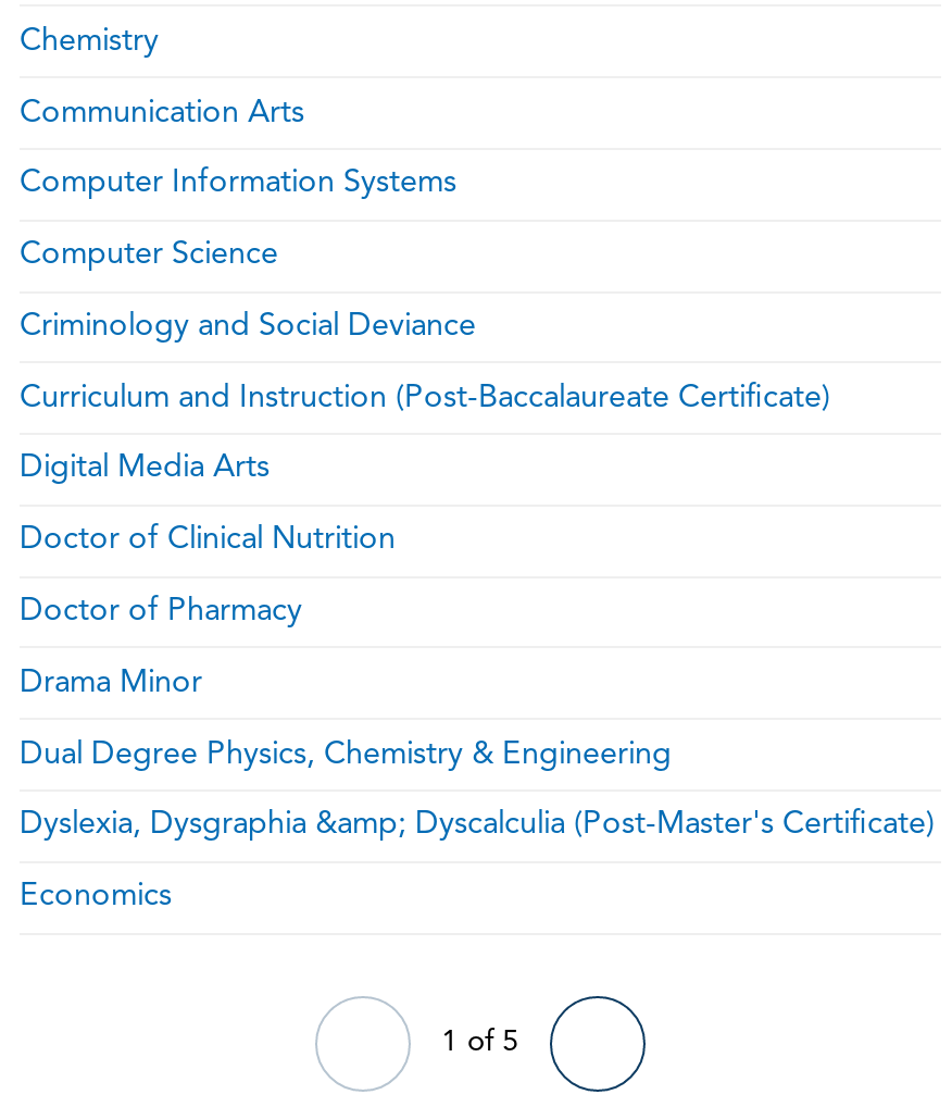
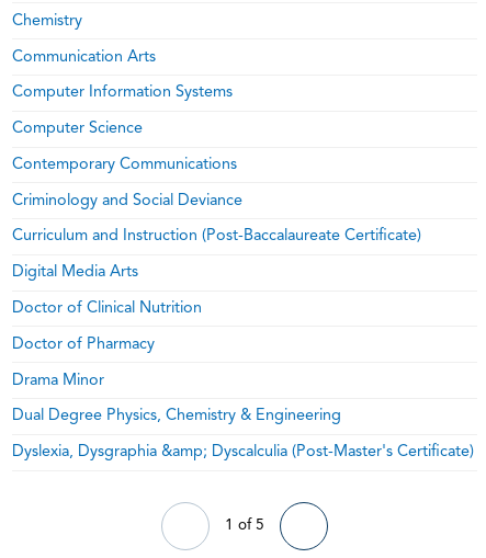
none -> [12,157,237,173] Contemporary Communications
moved [20,311,935,843] -> [12,193,474,461]: Criminology and Social Deviance | Curriculum and Instruction (Post-Baccalaureate Certificate) | Digital Media Arts | Doctor of Clinical Nutrition | Doctor of Pharmacy | Drama Minor | Dual Degree Physics, Chemistry & Engineering | Dyslexia, Dysgraphia &amp; Dyscalculia (Post-Master's Certificate)
[20,881,172,914] Economics -> none

